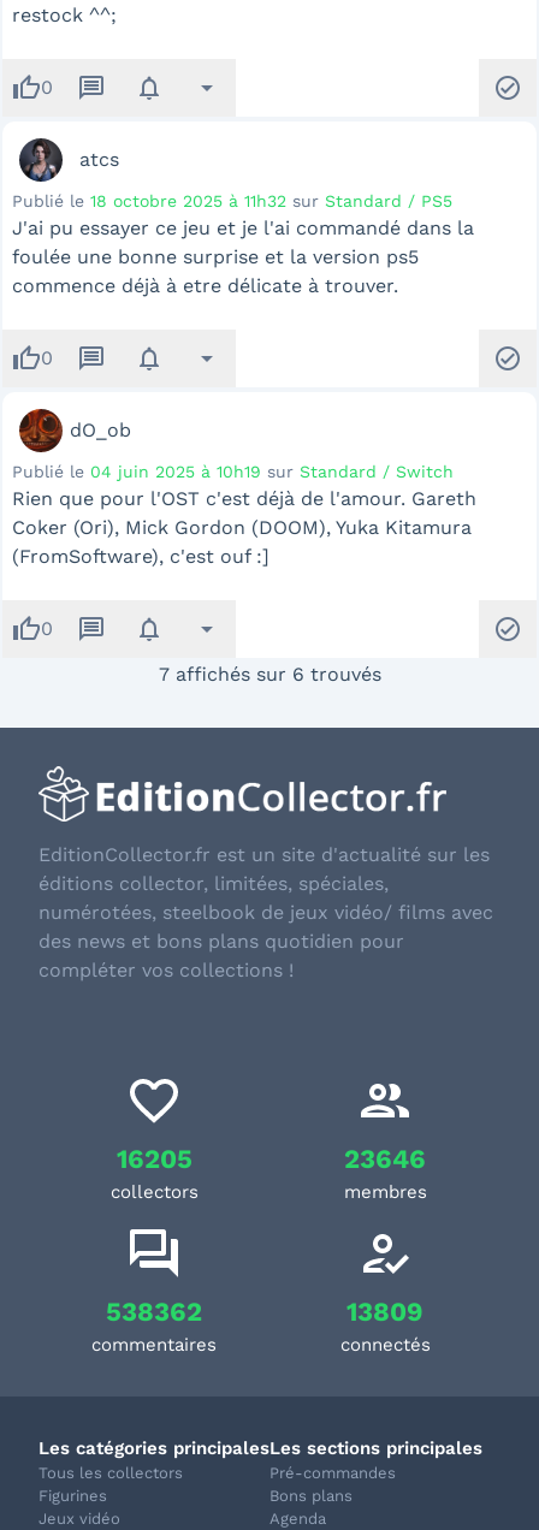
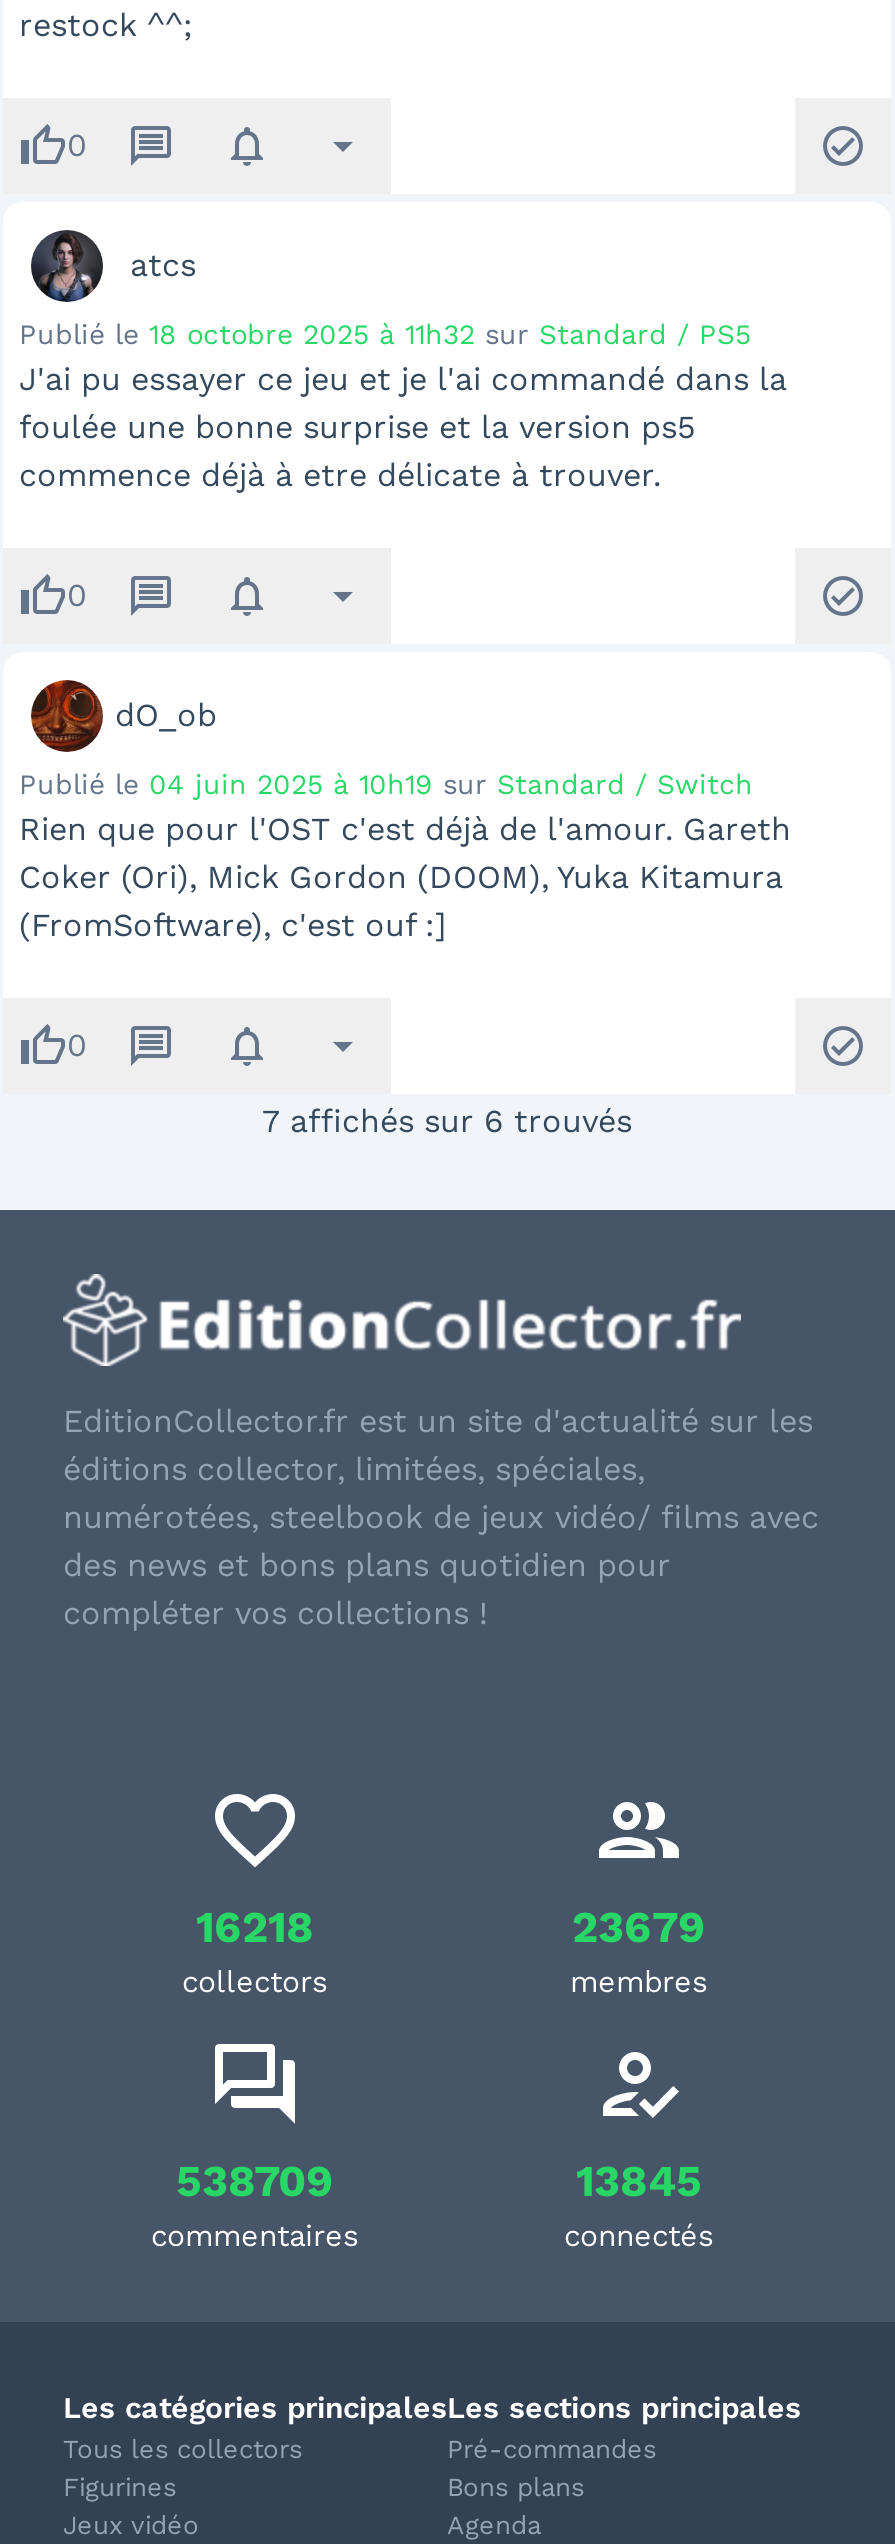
[116,1143,192,1173] 16205 -> [196,1901,314,1951] 16218
[344,1143,426,1173] 23646 -> [572,1901,706,1951] 23679
[106,1296,202,1326] 538362 -> [176,2155,334,2205] 538709
[346,1296,423,1326] 13809 -> [576,2155,702,2205] 13845

